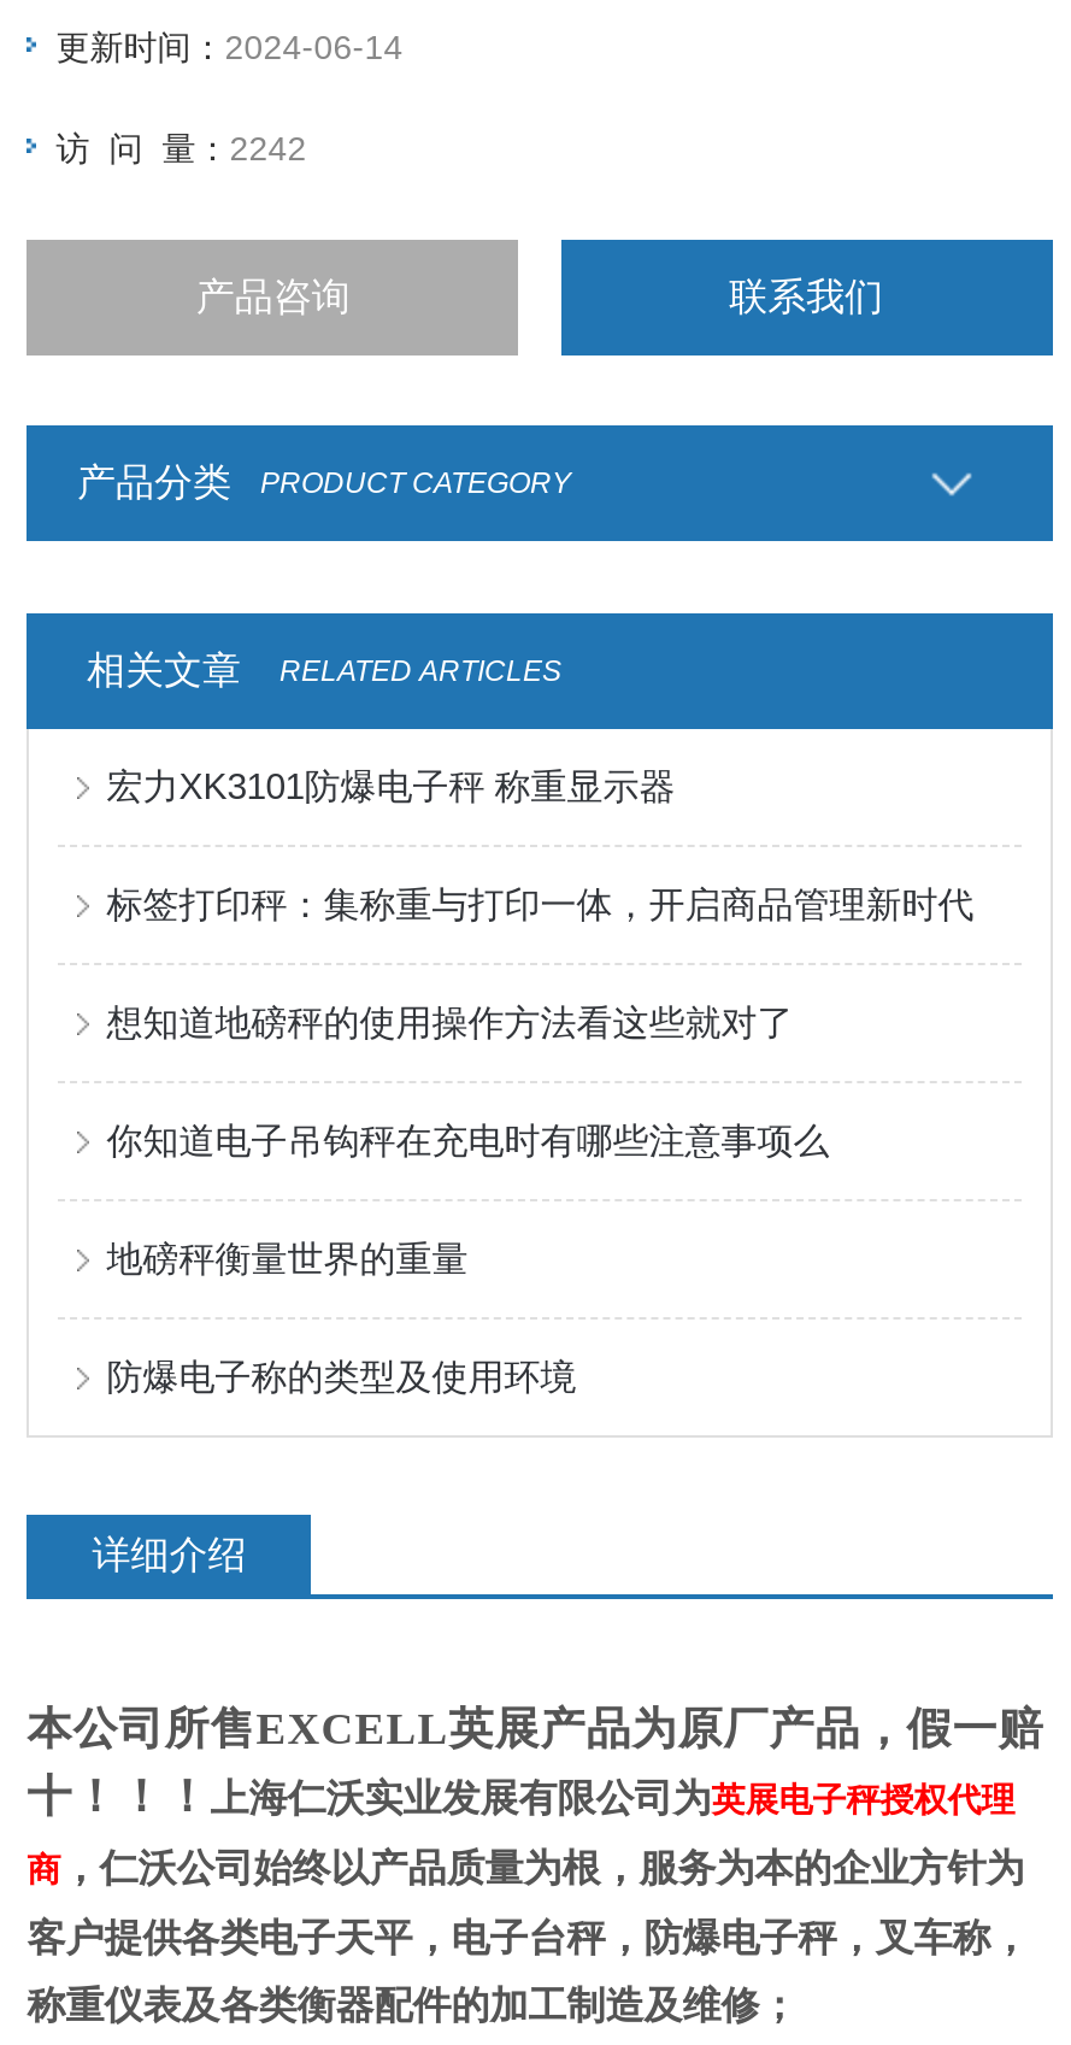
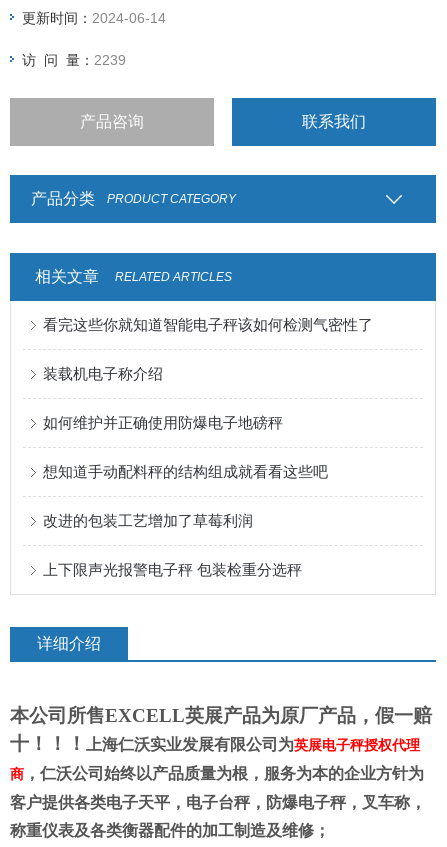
[56,129,306,168] 访 问 量：2242 -> [22,52,126,68] 访 问 量：2239
[106,765,675,806] 宏力XK3101防爆电子秤 称重显示器 -> [43,316,373,333] 看完这些你就知道智能电子秤该如何检测气密性了
[106,883,974,924] 标签打印秤：集称重与打印一体，开启商品管理新时代 -> [43,365,163,382] 装载机电子称介绍
[106,1001,793,1042] 想知道地磅秤的使用操作方法看这些就对了 -> [43,414,283,431] 如何维护并正确使用防爆电子地磅秤
[106,1120,829,1160] 你知道电子吊钩秤在充电时有哪些注意事项么 -> [43,463,328,480] 想知道手动配料秤的结构组成就看看这些吧
[106,1238,468,1279] 地磅秤衡量世界的重量 -> [43,512,253,529] 改进的包装工艺增加了草莓利润
[106,1356,576,1397] 防爆电子称的类型及使用环境 -> [43,561,302,578] 上下限声光报警电子秤 包装检重分选秤

